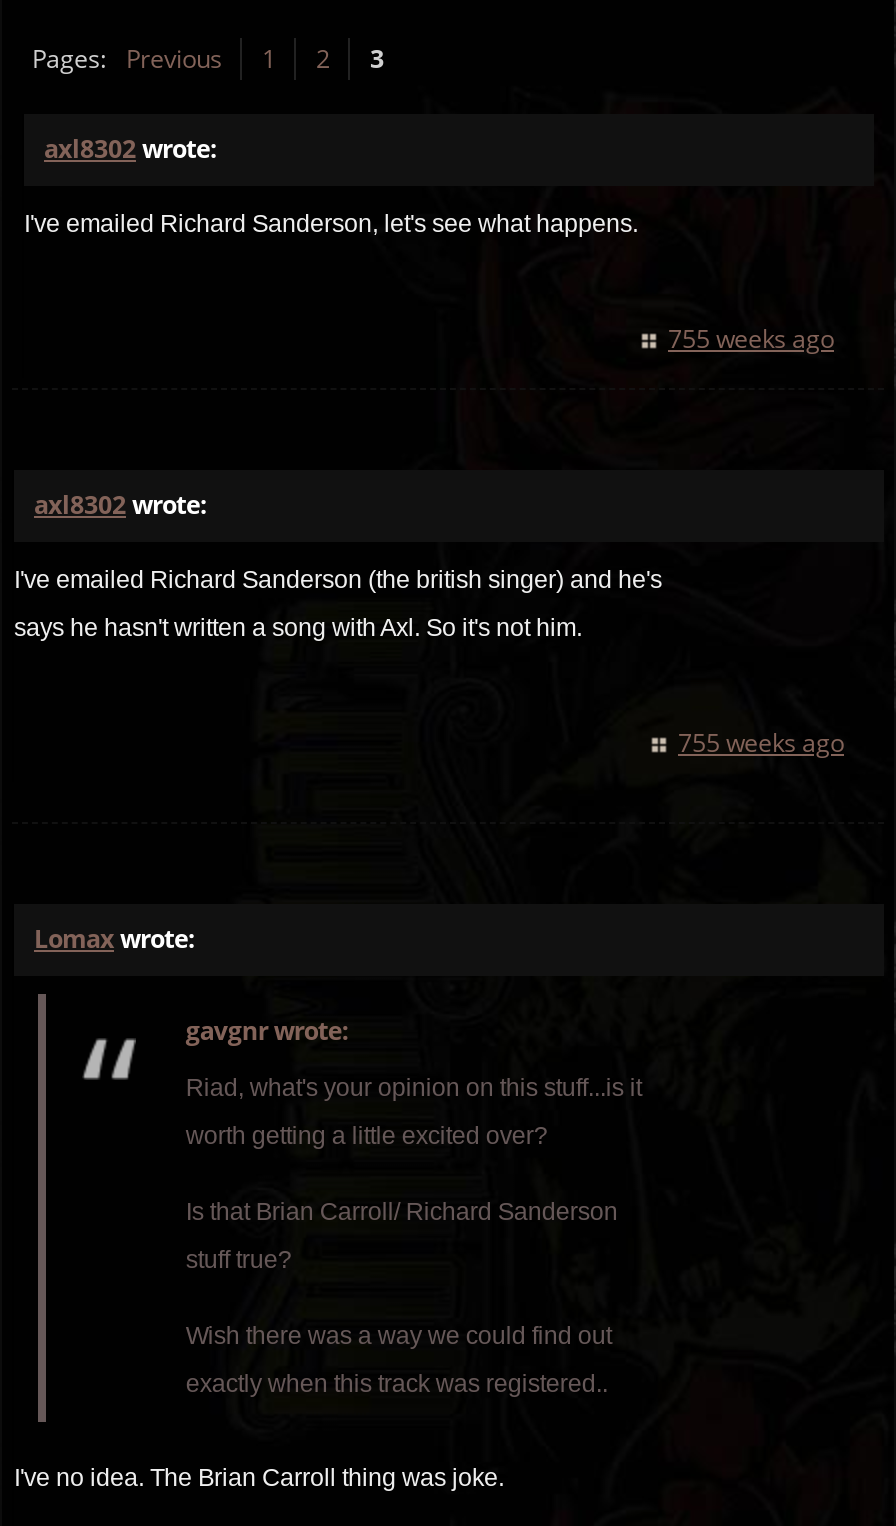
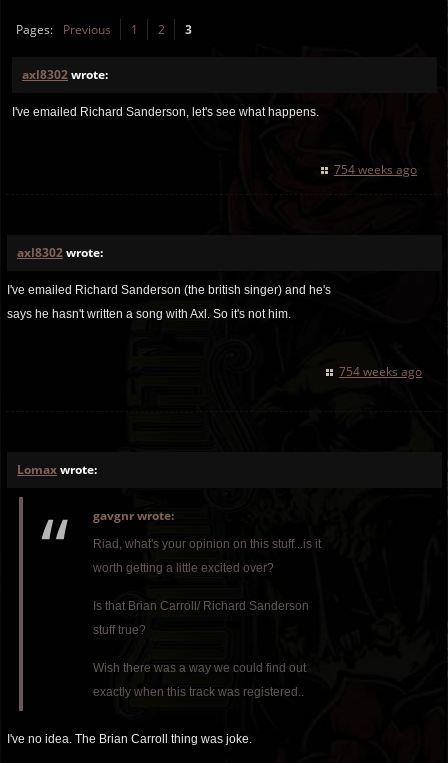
[668,322,834,356] 755 weeks ago -> [334,161,417,178] 754 weeks ago
[678,726,844,760] 755 weeks ago -> [339,363,422,380] 754 weeks ago

